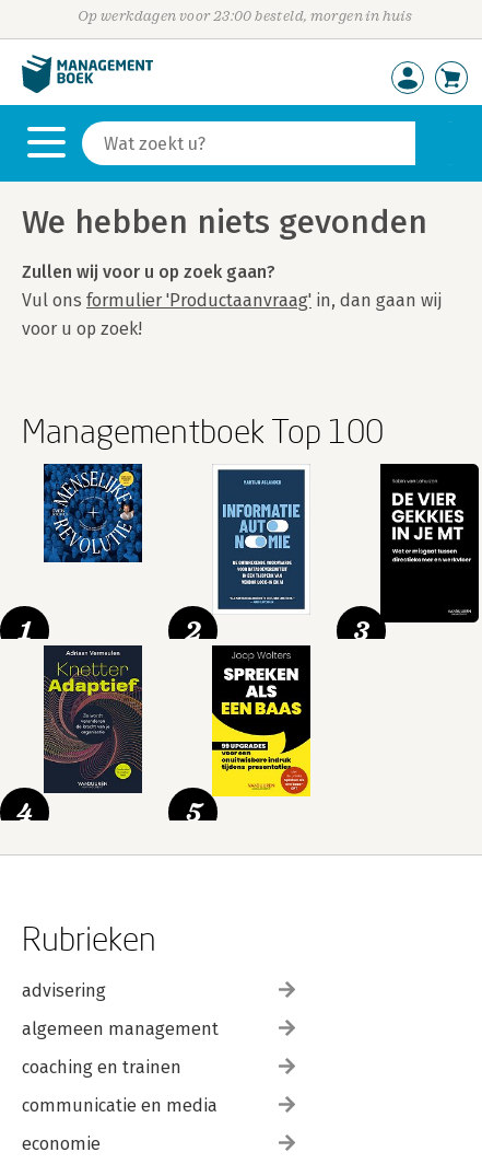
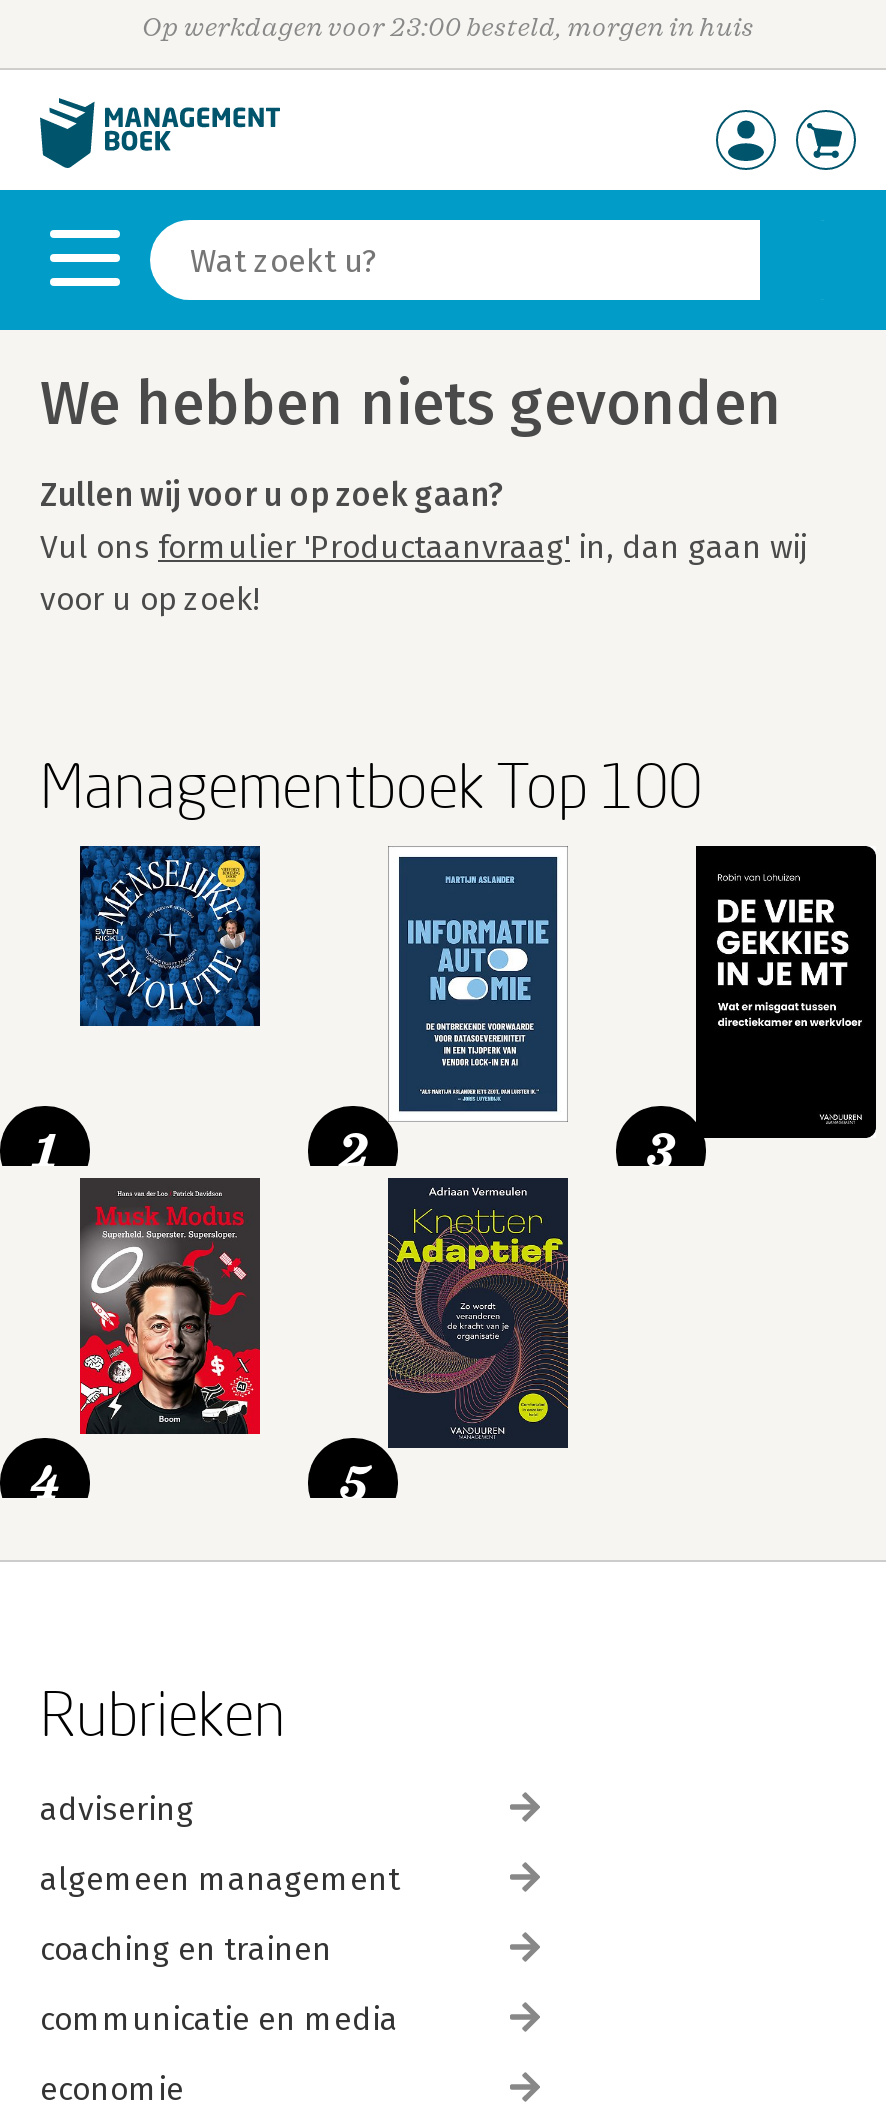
[43,648,143,794] [image] -> [78,1180,262,1448] [image]
[211,645,311,798] [image] -> [386,1178,570,1454] [image]

